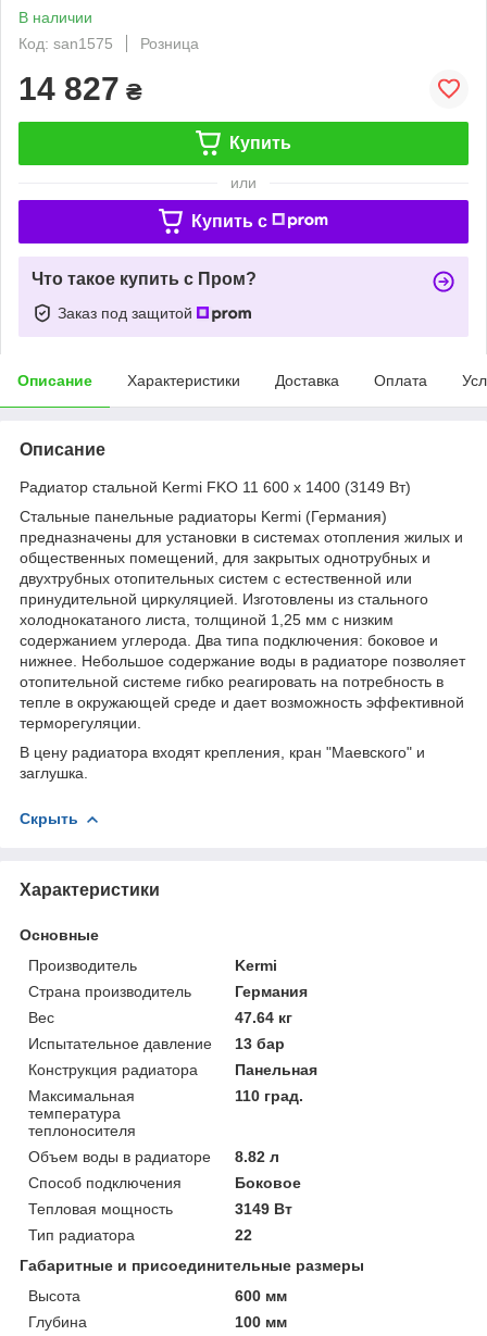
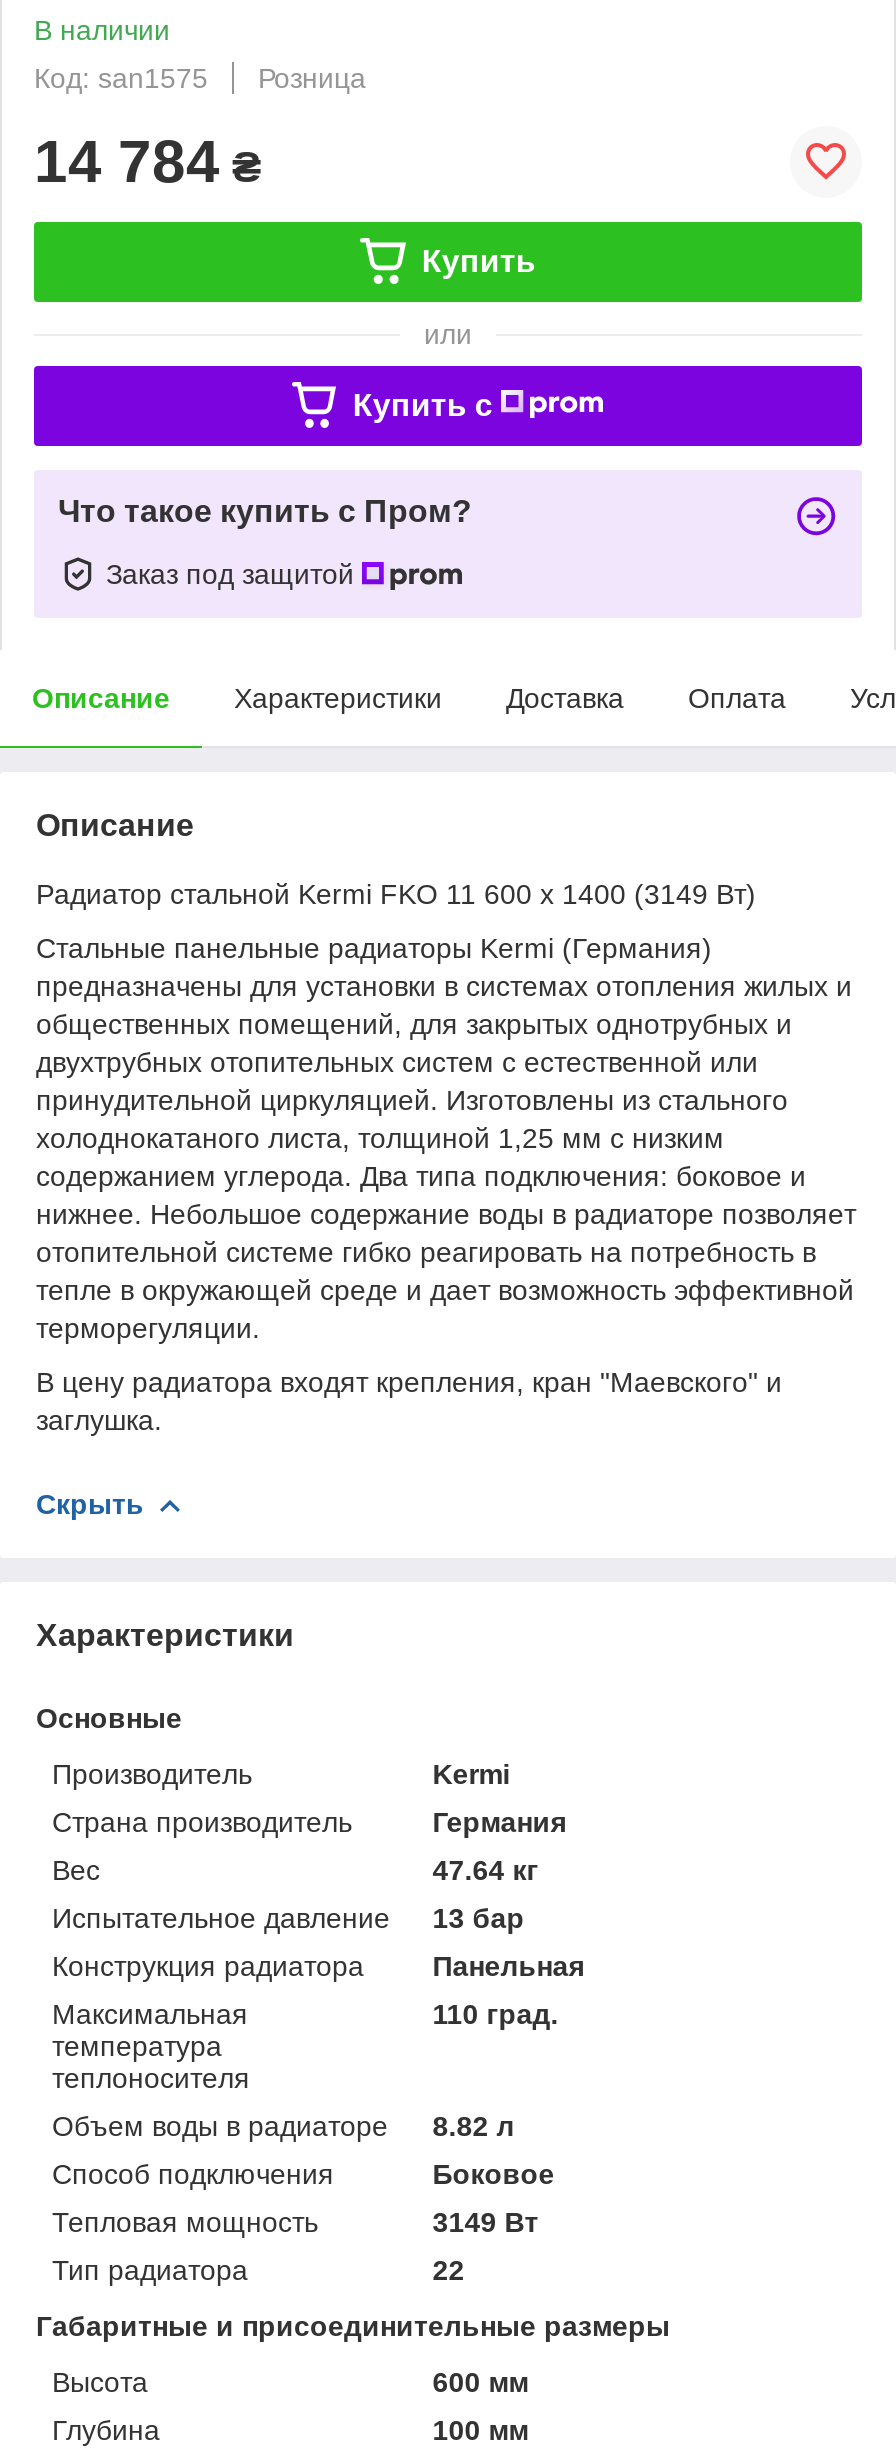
[18,70,142,106] 14 827 ₴ -> [34,128,262,194] 14 784 ₴

